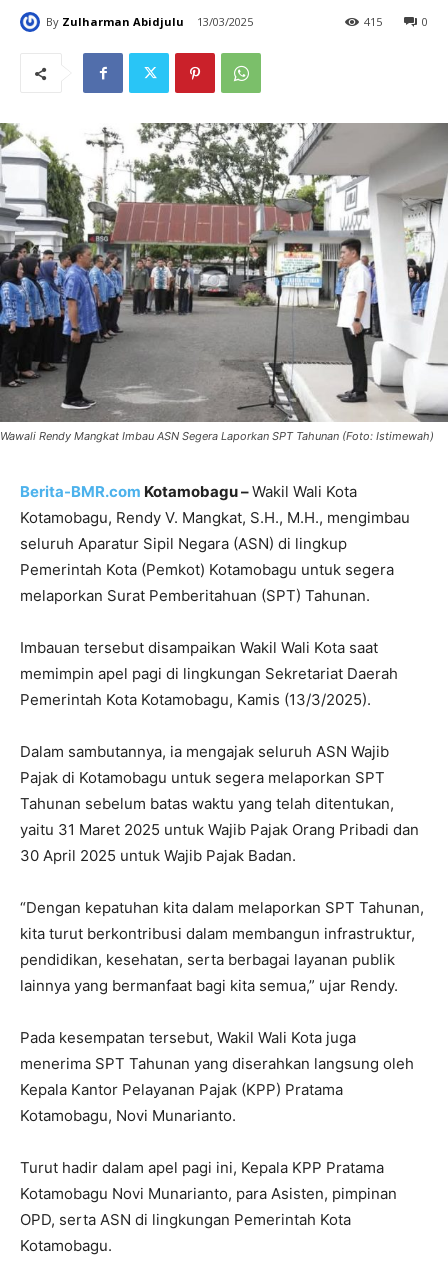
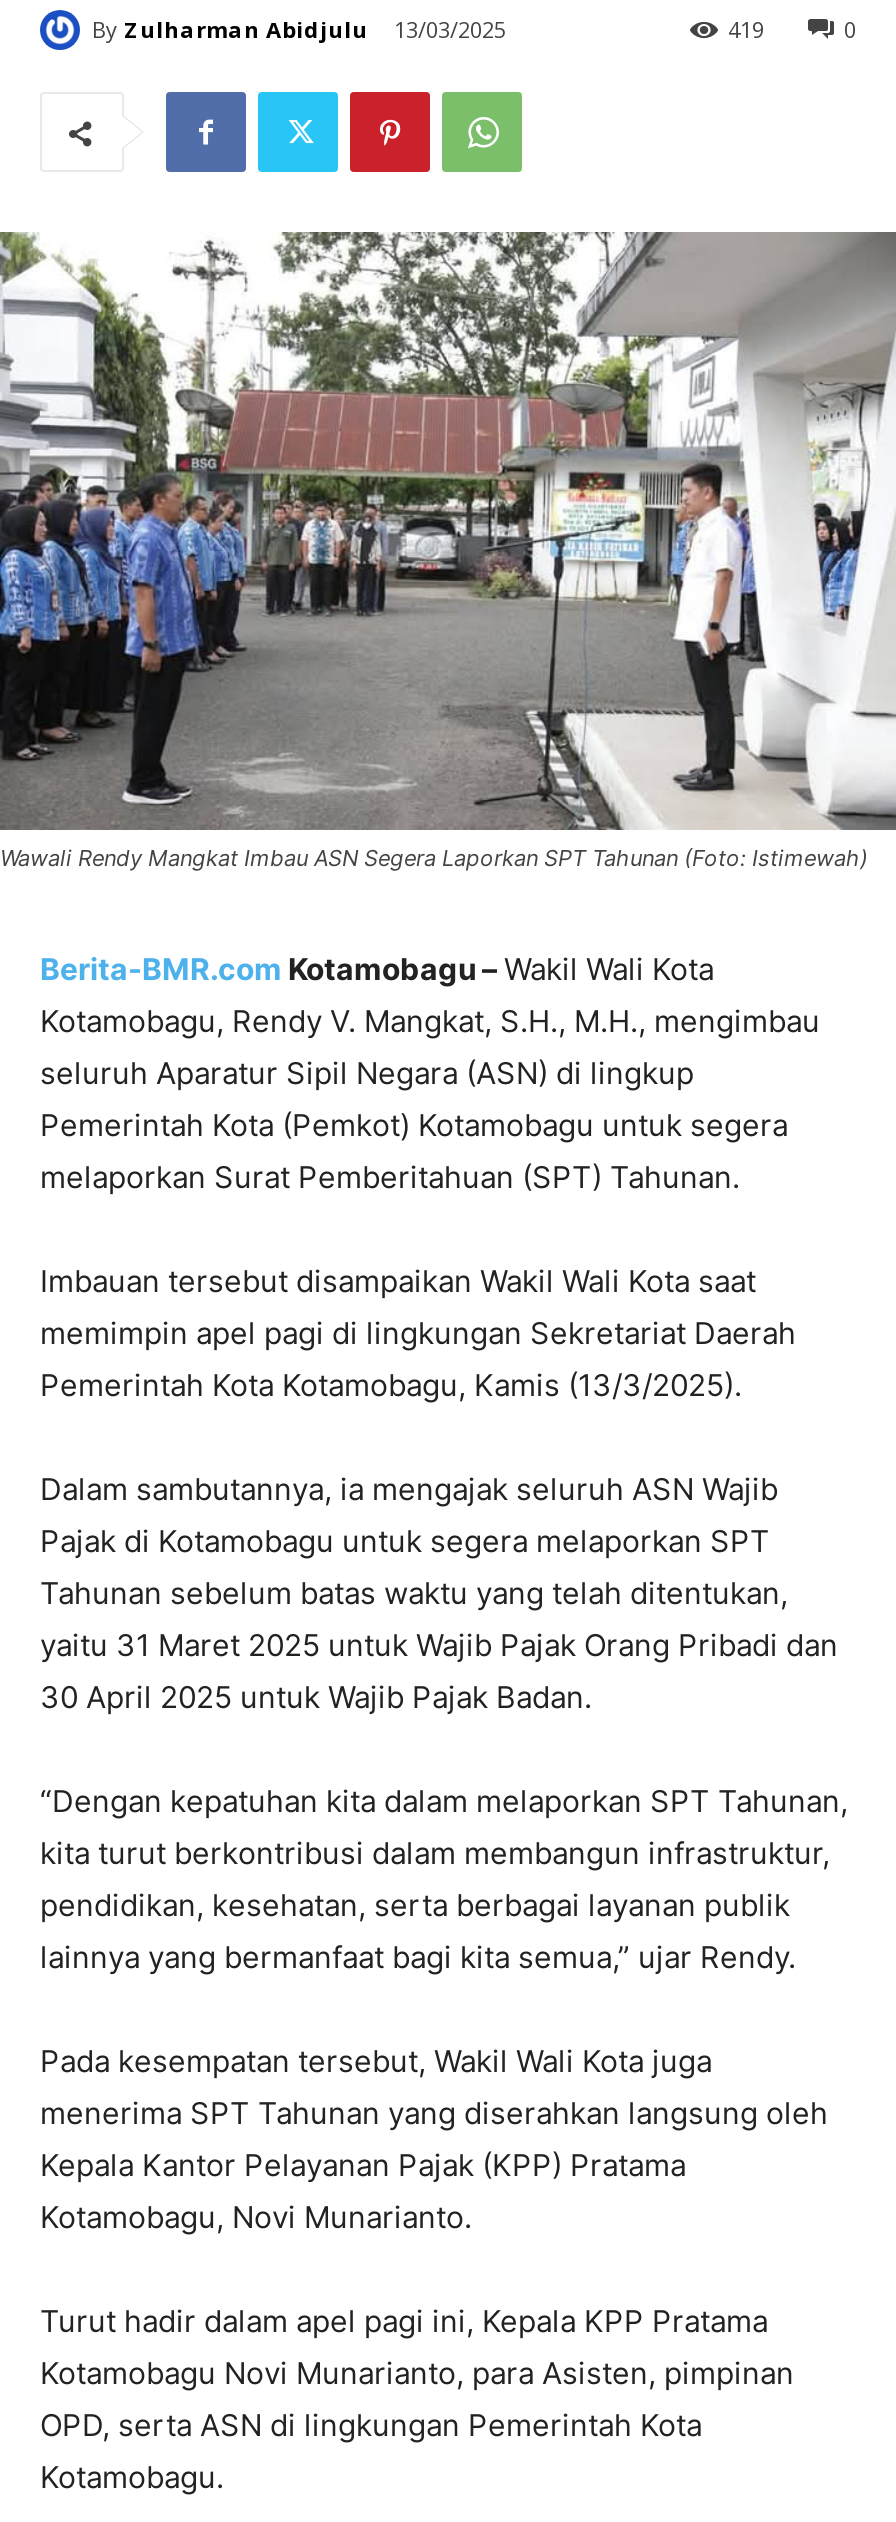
[364,14,382,29] 415 -> [728,15,764,45] 419

